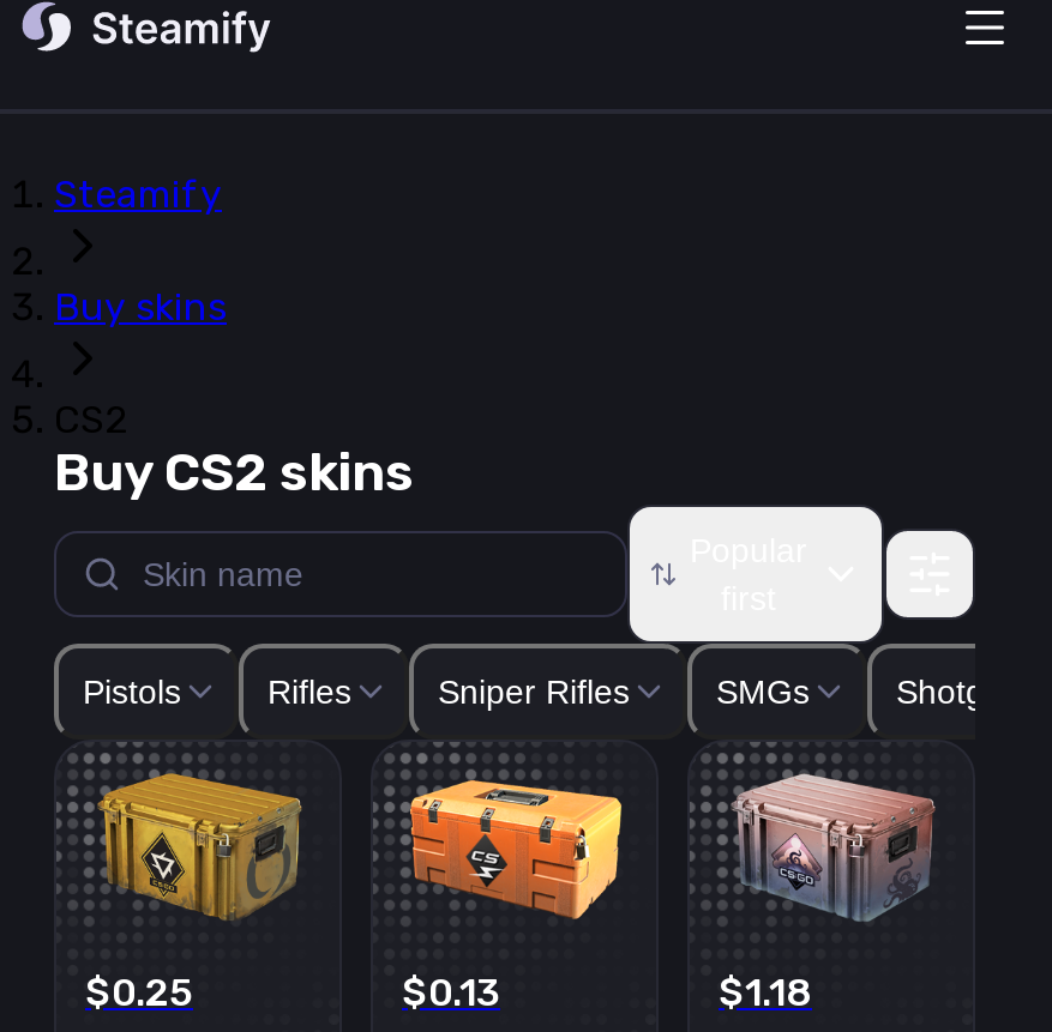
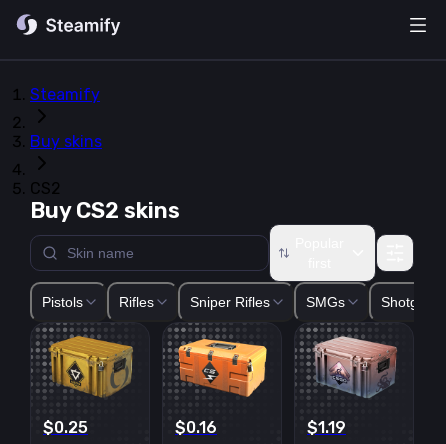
[402,970,500,1016] $0.13 -> [175,418,217,437] $0.16
[719,970,812,1016] $1.18 -> [307,418,346,437] $1.19

